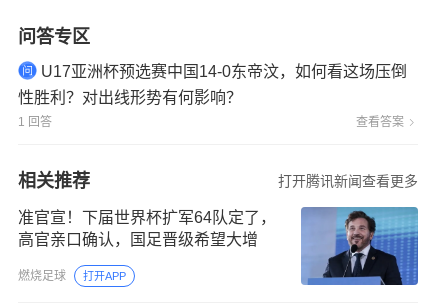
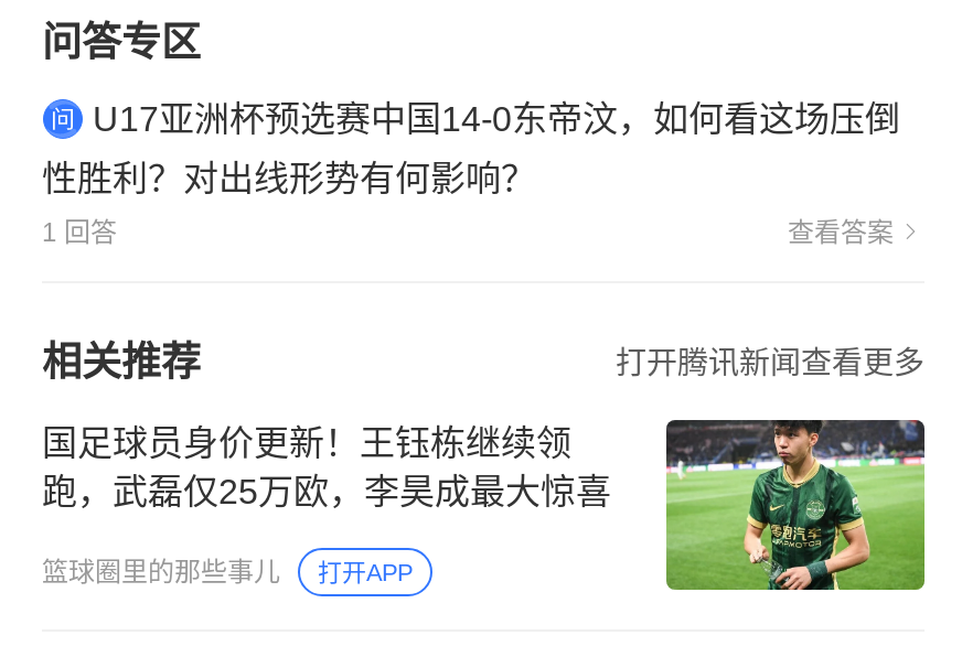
[18,206,419,286] [image] | 准官宣！下届世界杯扩军64队定了， | 高官亲口确认，国足晋级希望大增 -> [42,417,927,593] [image] | 国足球员身价更新！王钰栋继续领 | 跑，武磊仅25万欧，李昊成最大惊喜
[18,269,66,283] 燃烧足球 -> [42,556,280,587] 篮球圈里的那些事儿

